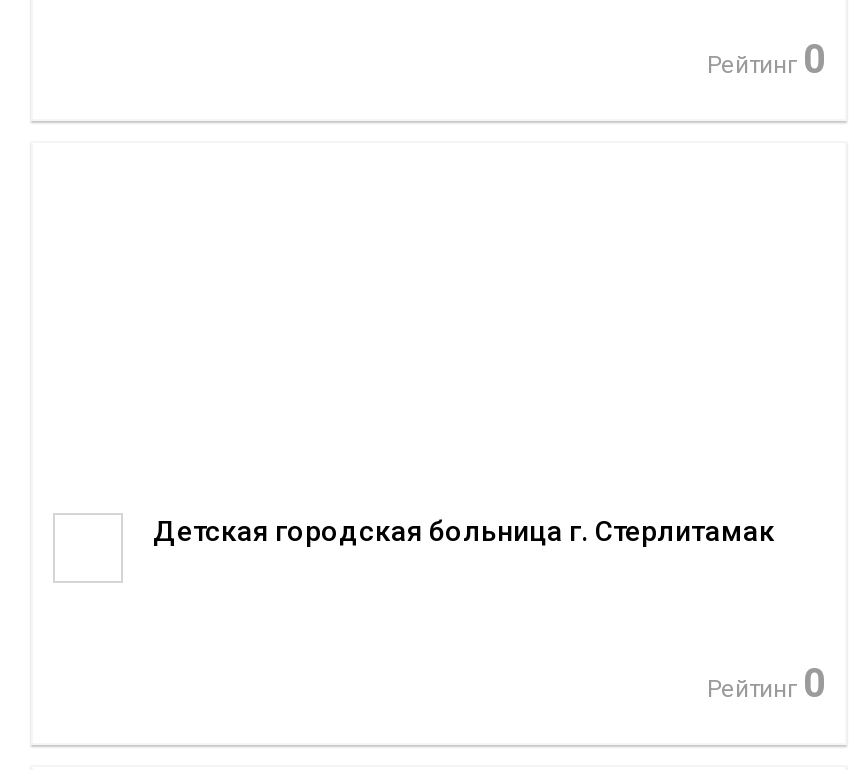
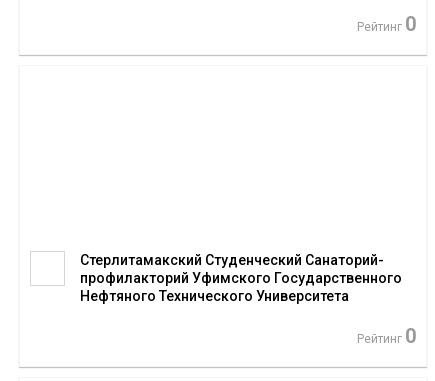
[153,515,775,547] Детская городская больница г. Стерлитамак -> [80,252,402,304] Стерлитамакский Студенческий Санаторий- | профилакторий Уфимского Государственного | Нефтяного Технического Университета

